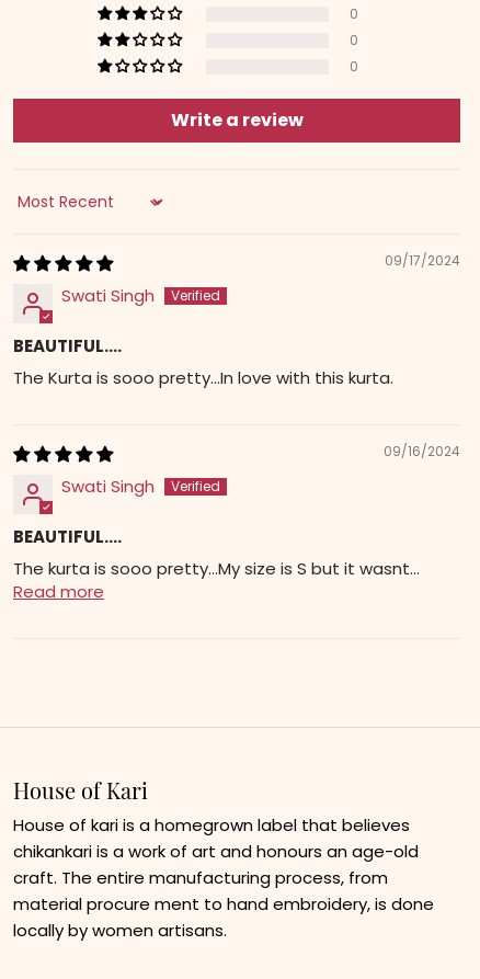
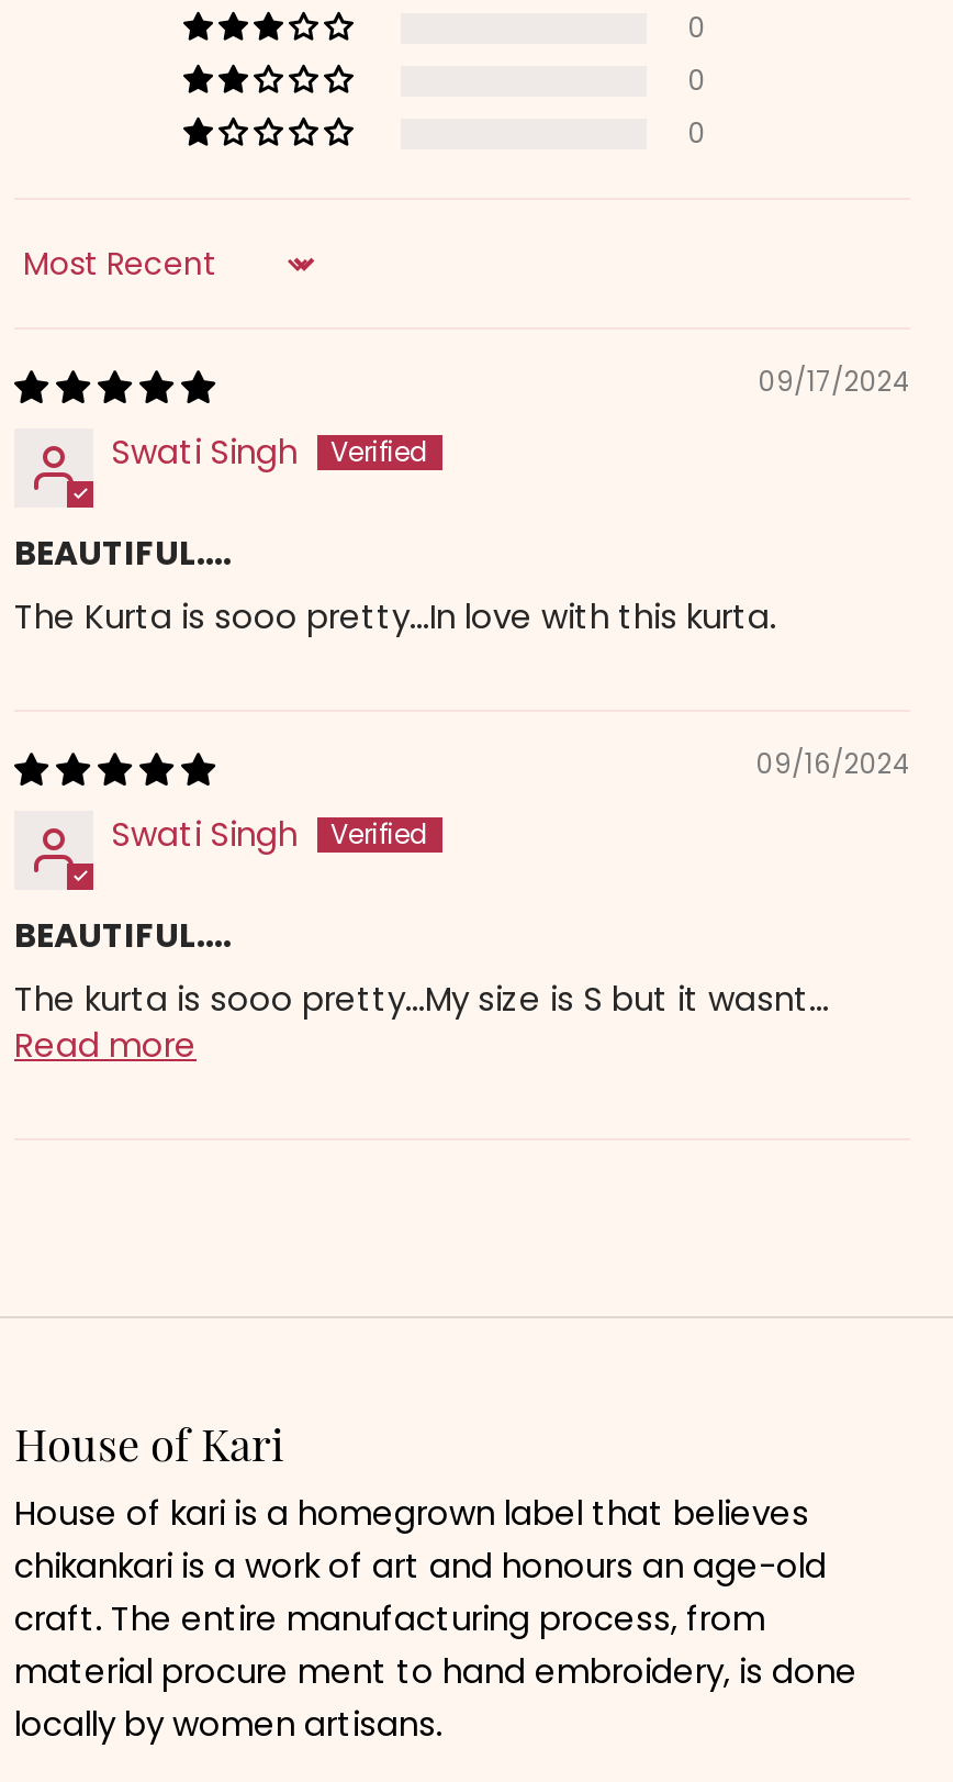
[170,108,303,133] Write a review -> none

